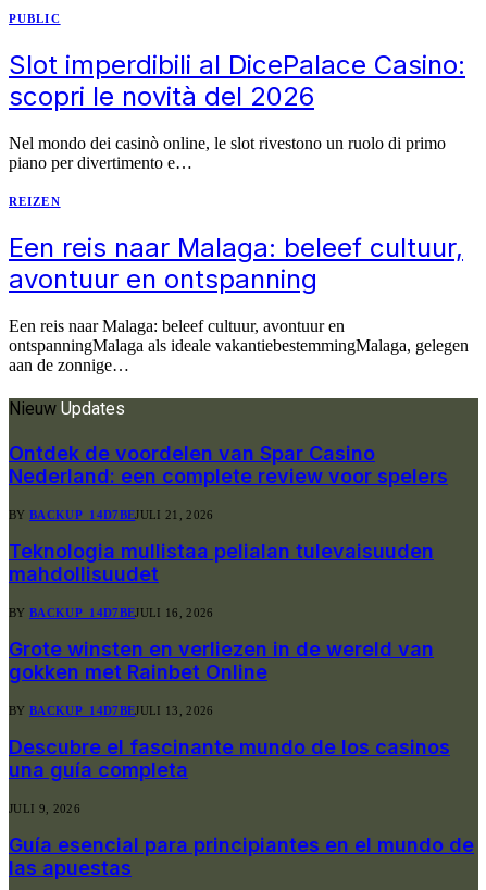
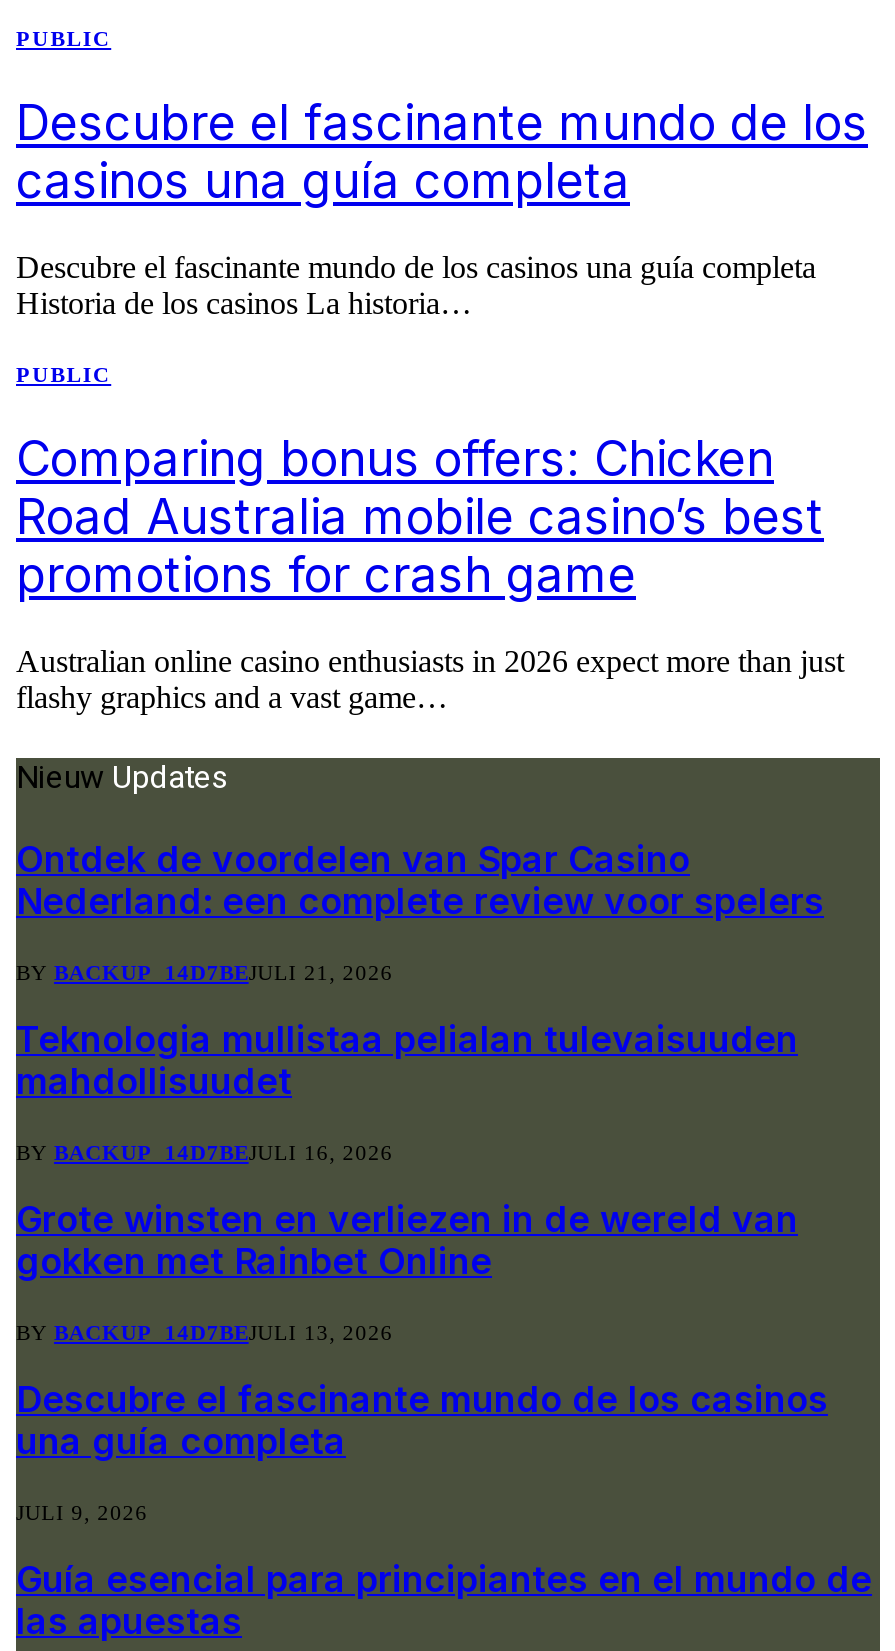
[9,49,465,112] Slot imperdibili al DicePalace Casino: | scopri le novità del 2026 -> [16,94,868,210] Descubre el fascinante mundo de los | casinos una guía completa
[9,134,446,172] Nel mondo dei casinò online, le slot rivestono un ruolo di primo | piano per divertimento e… -> [16,250,816,320] Descubre el fascinante mundo de los casinos una guía completa | Historia de los casinos La historia…
[9,195,60,208] REIZEN -> [16,362,111,386] PUBLIC
[9,232,463,295] Een reis naar Malaga: beleef cultuur, | avontuur en ontspanning -> [16,430,824,604] Comparing bonus offers: Chicken | Road Australia mobile casino’s best | promotions for crash game
[9,316,469,374] Een reis naar Malaga: beleef cultuur, avontuur en | ontspanningMalaga als ideale vakantiebestemmingMalaga, gelegen | aan de zonnige… -> [16,644,844,714] Australian online casino enthusiasts in 2026 expect more than just | flashy graphics and a vast game…

